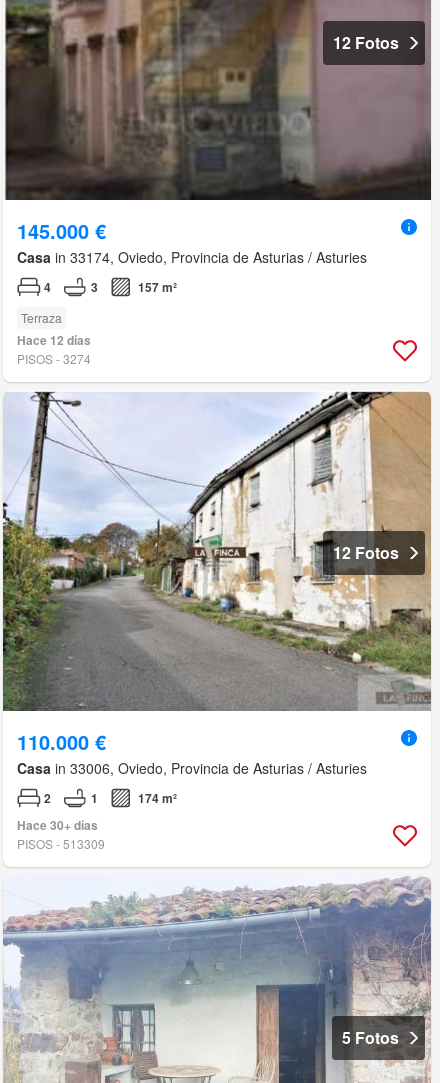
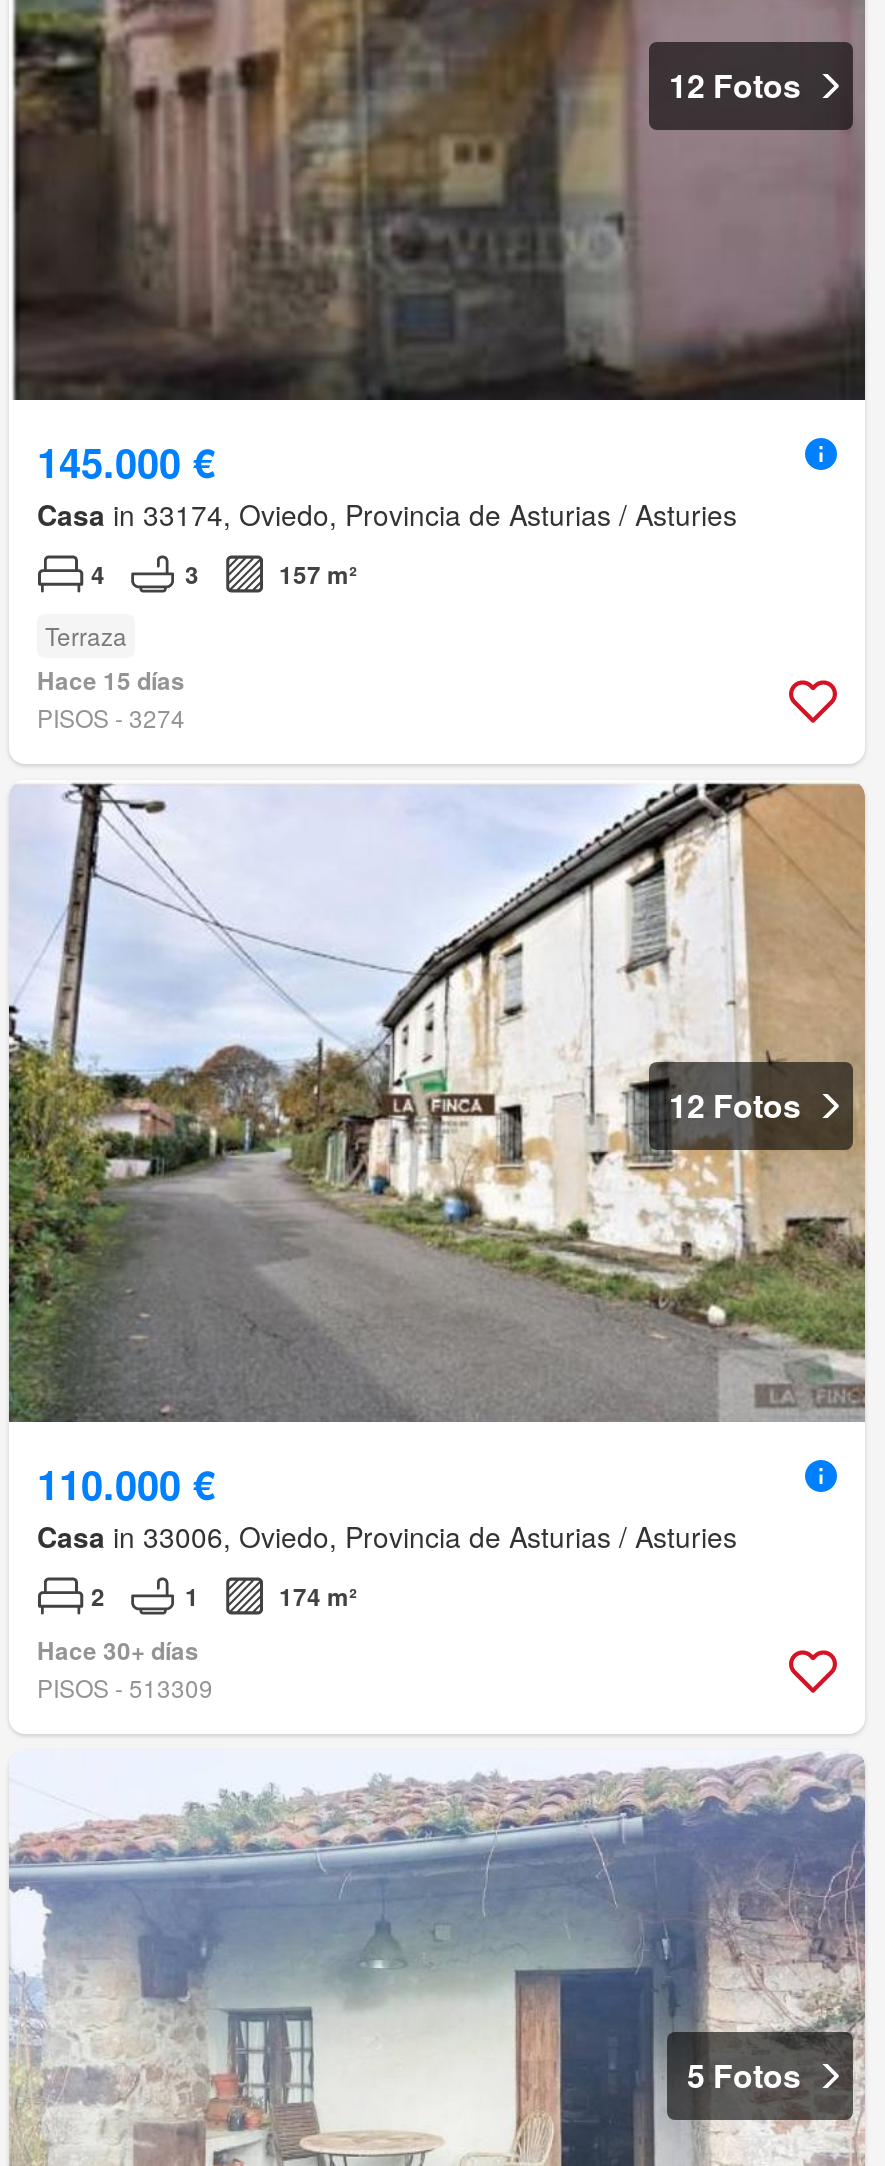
[17,331,91,349] Hace 12 días -> [37,663,185,699] Hace 15 días

